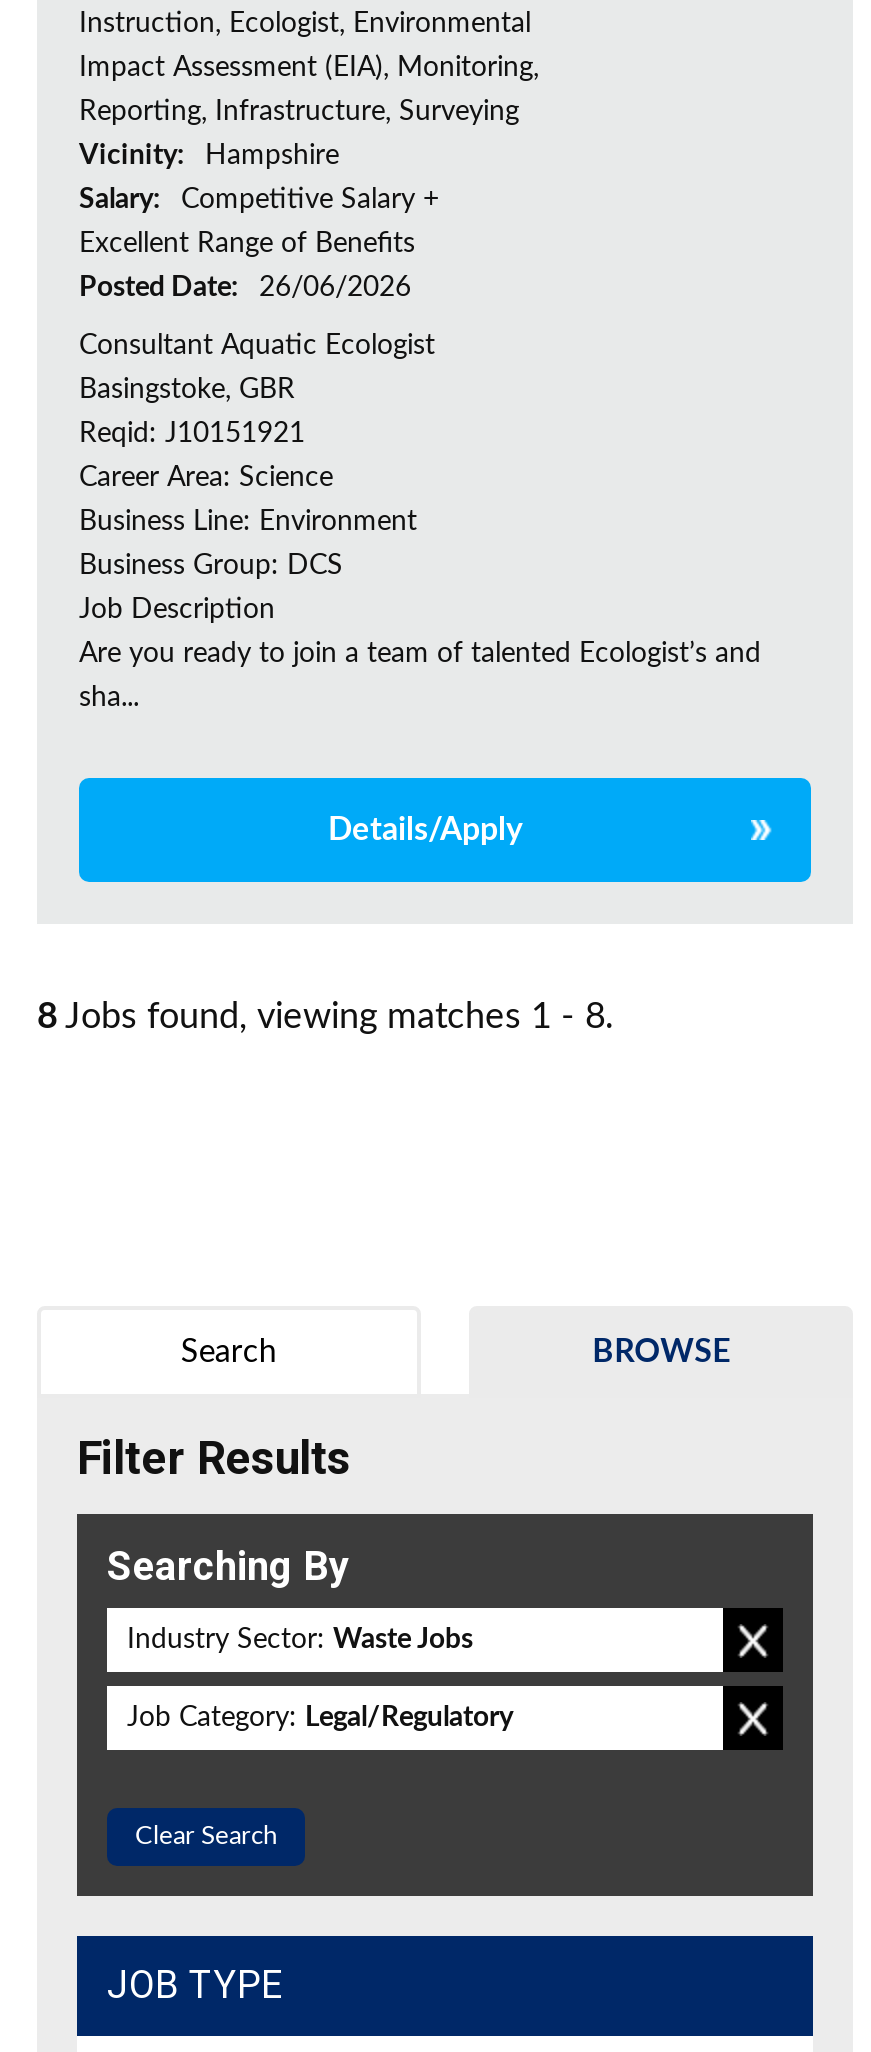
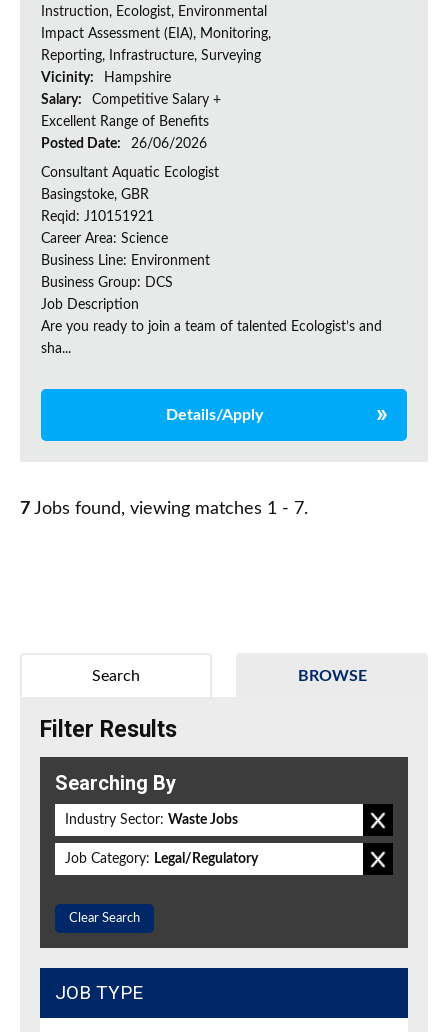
[37,1001,613,1037] 8 Jobs found, viewing matches 1 - 8. -> [20,500,308,518] 7 Jobs found, viewing matches 1 - 7.

